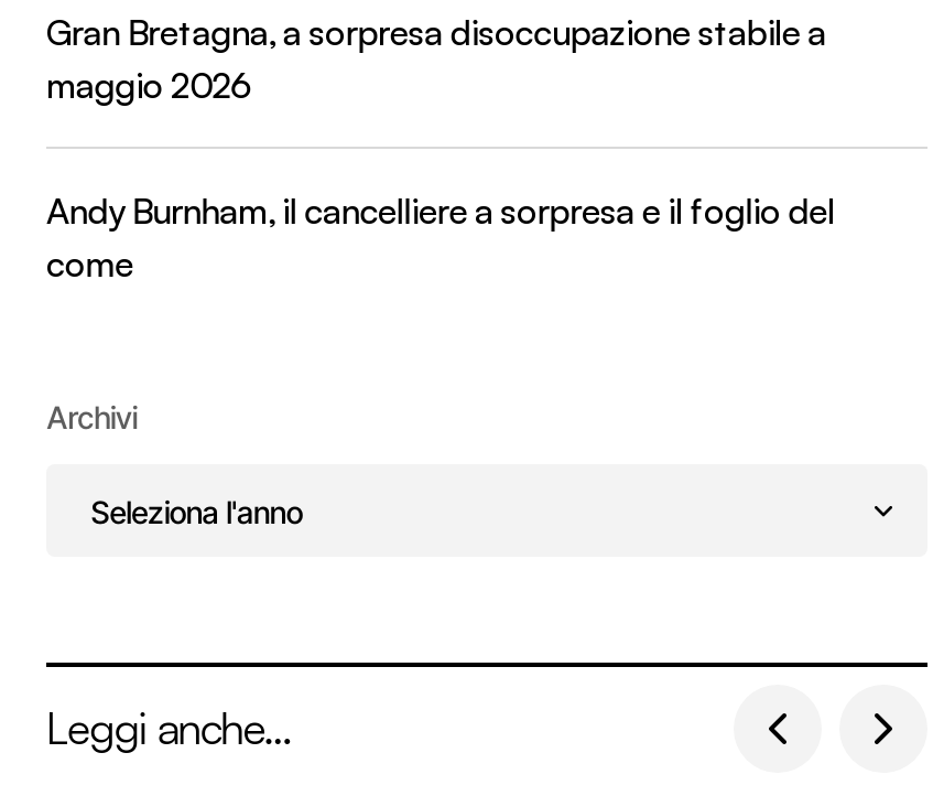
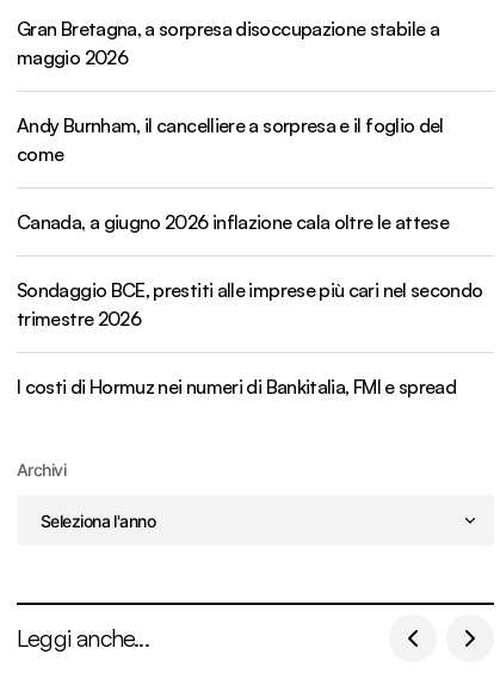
none -> [17,210,483,399] Canada, a giugno 2026 inflazione cala oltre le attese | Sondaggio BCE, prestiti alle imprese più cari nel secondo | trimestre 2026 | I costi di Hormuz nei numeri di Bankitalia, FMI e spread

